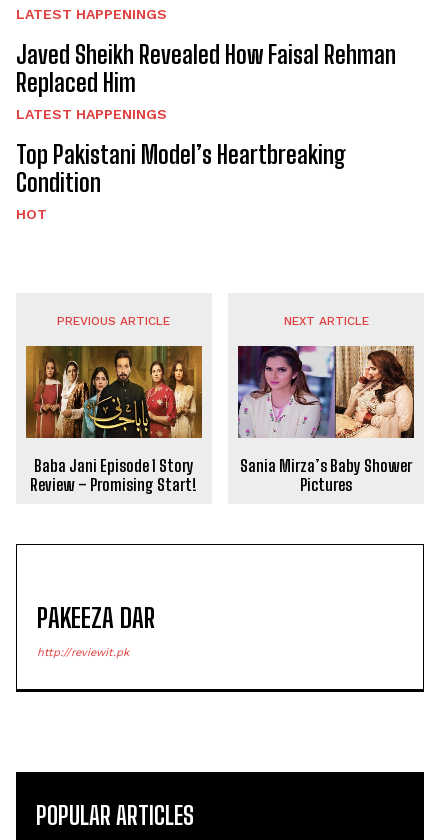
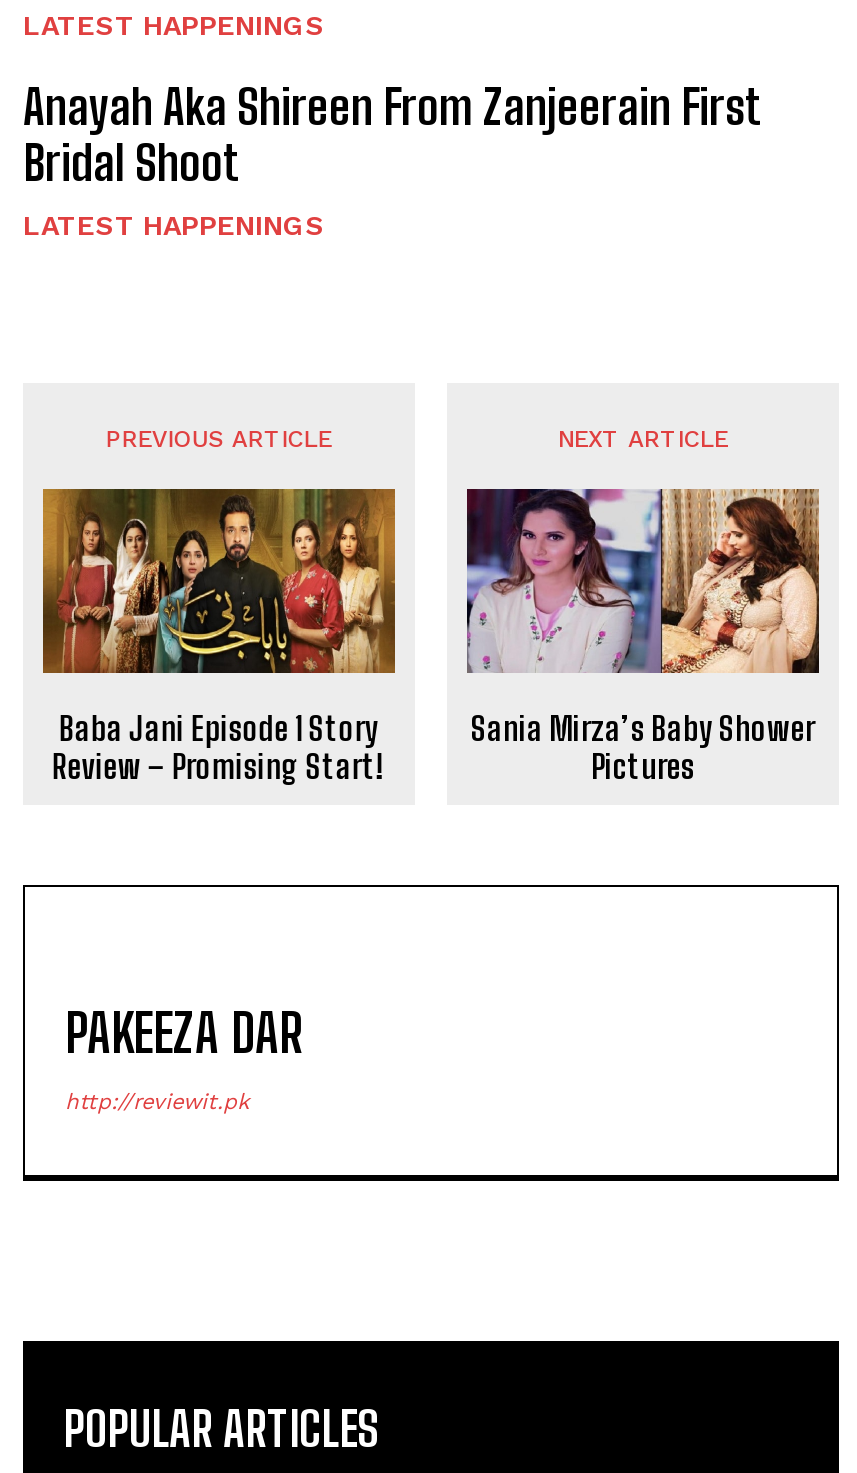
[16,40,396,97] Javed Sheikh Revealed How Faisal Rehman | Replaced Him -> [23,77,763,191] Anayah Aka Shireen From Zanjeerain First | Bridal Shoot
[16,140,346,222] Top Pakistani Model’s Heartbreaking | Condition | HOT -> none

